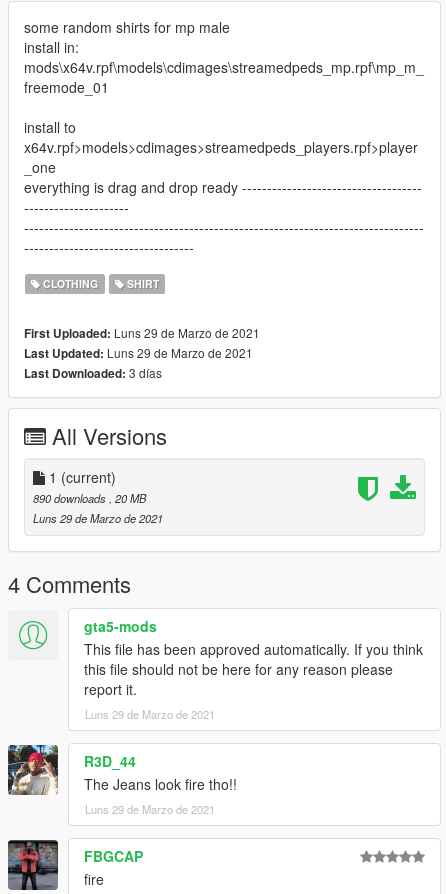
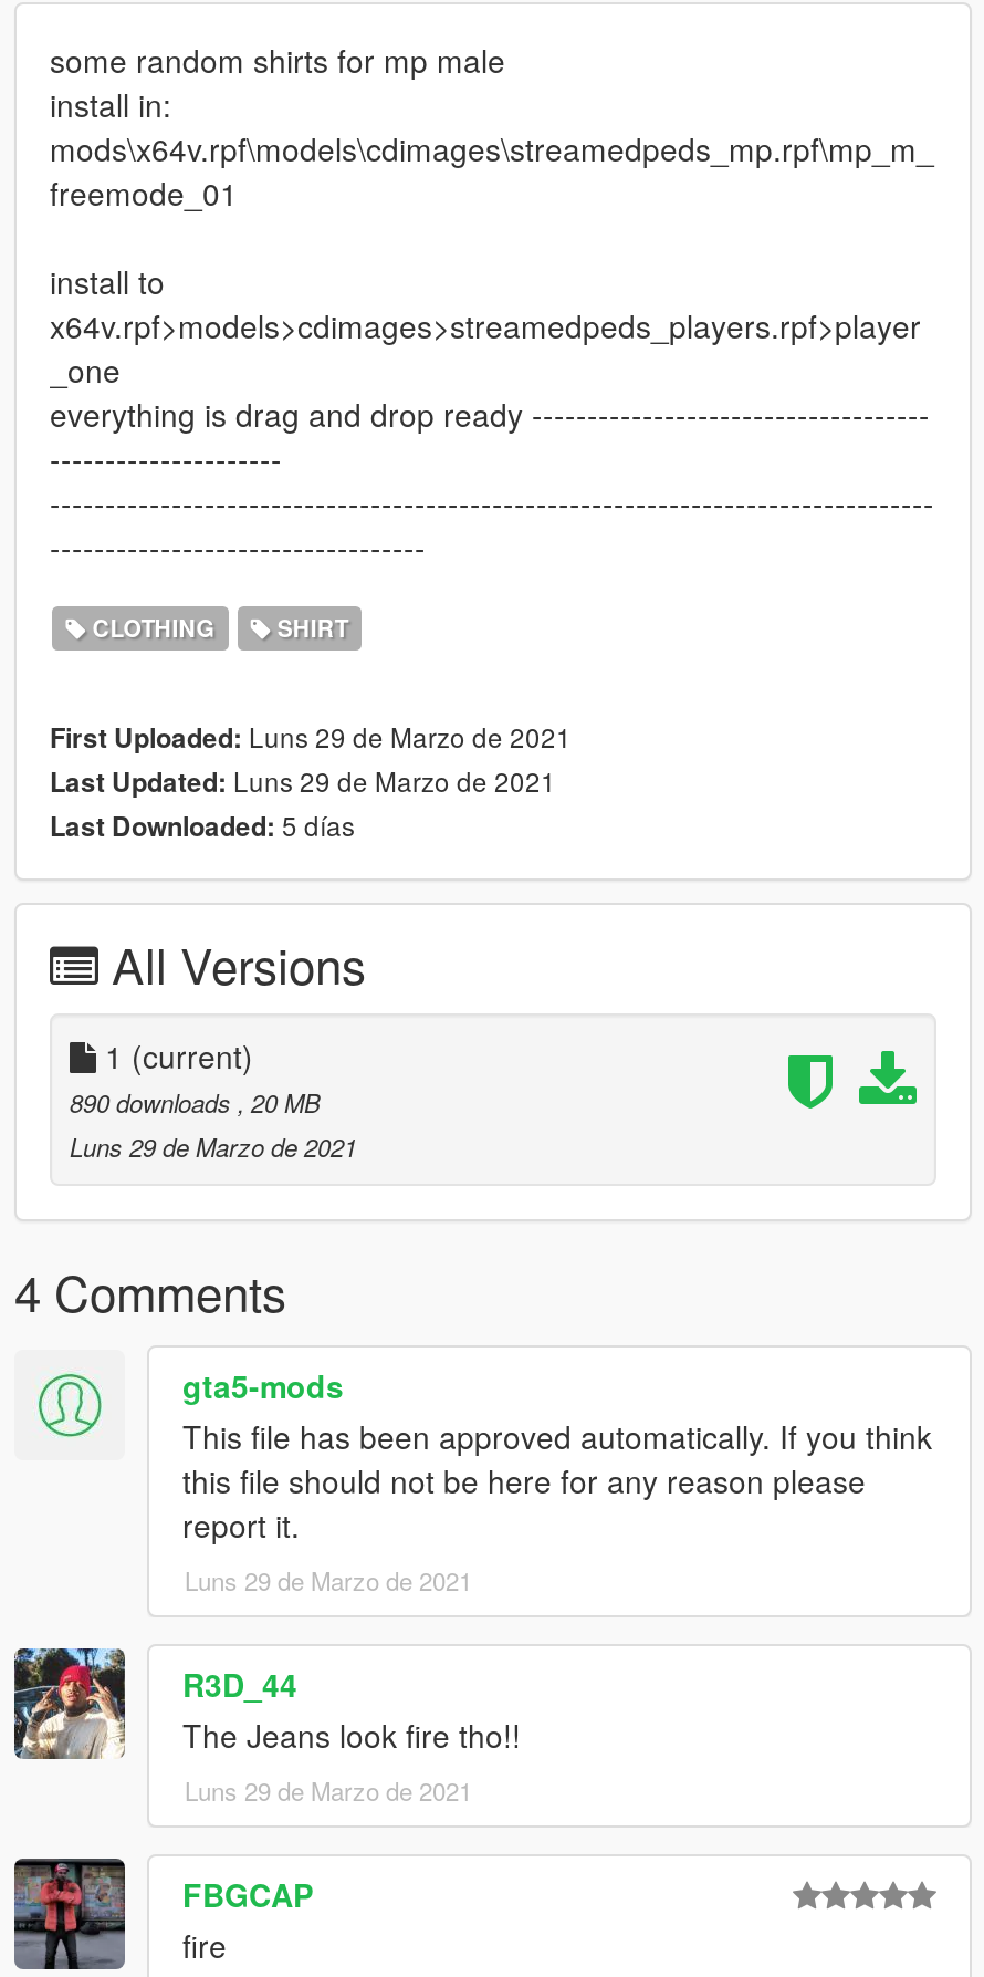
[24,364,162,382] Last Downloaded: 3 días -> [50,806,355,846] Last Downloaded: 5 días

